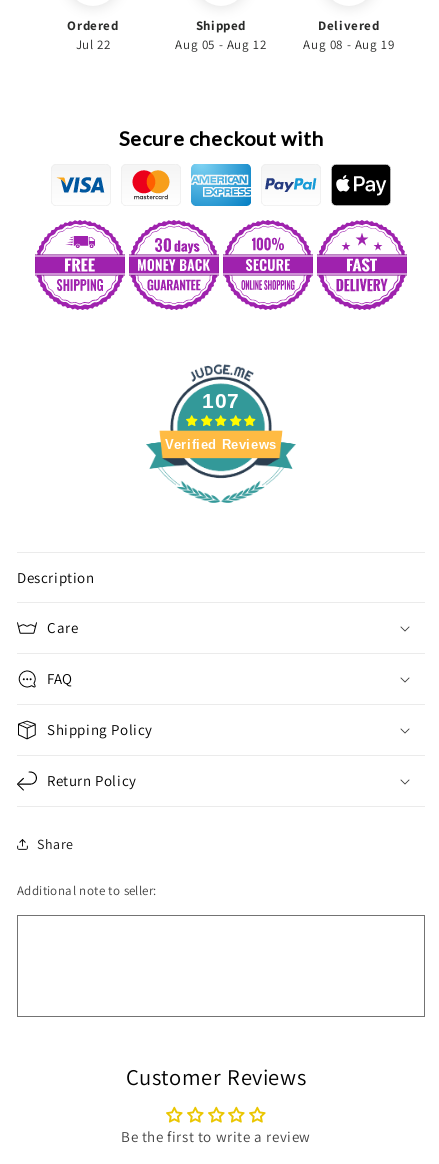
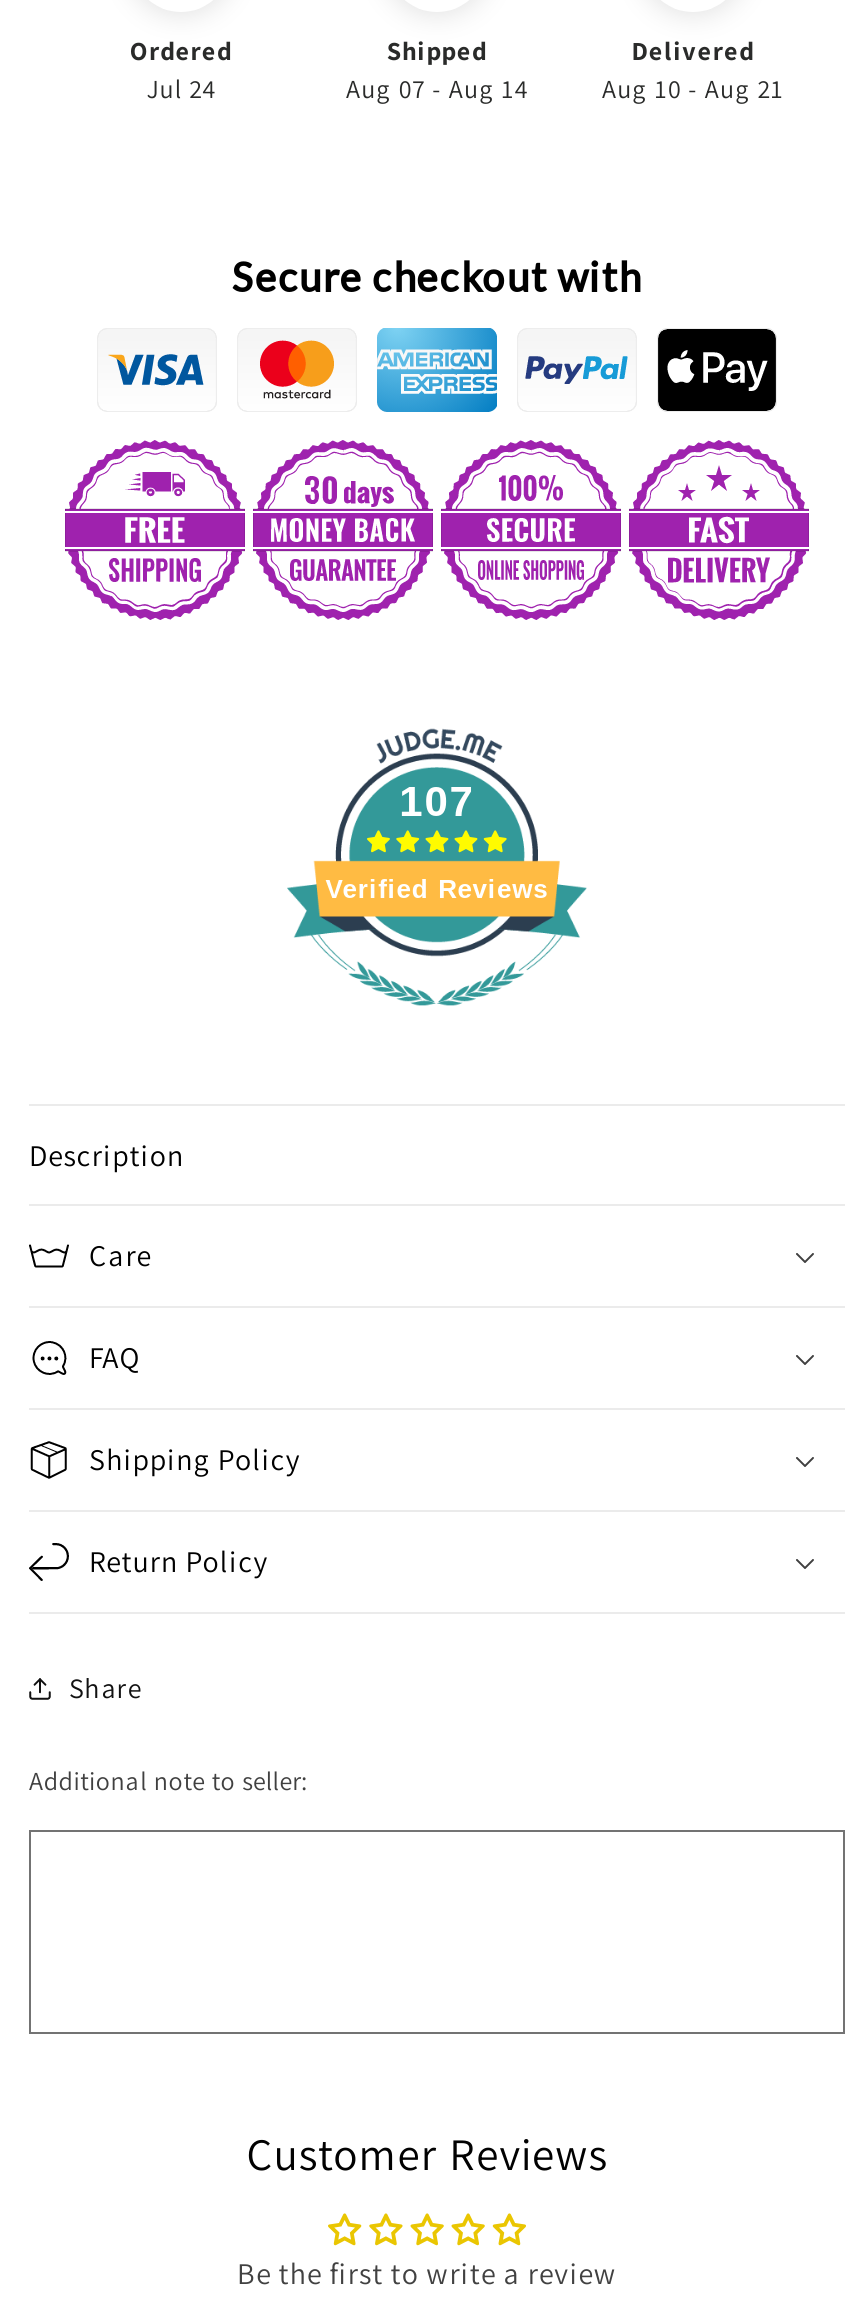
[76,35,110,52] Jul 22 -> [146,71,216,105] Jul 24
[175,35,266,52] Aug 05 - Aug 12 -> [346,71,528,105] Aug 07 - Aug 14
[303,35,394,52] Aug 08 - Aug 19 -> [602,71,784,105] Aug 10 - Aug 21

